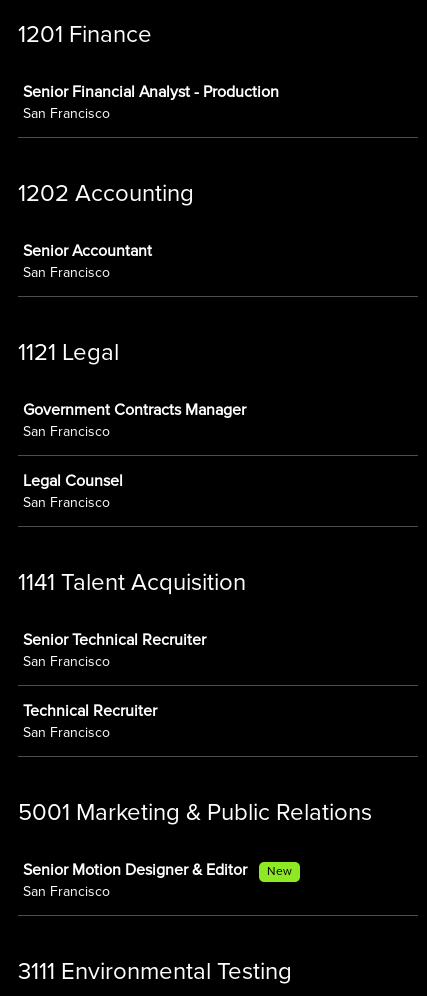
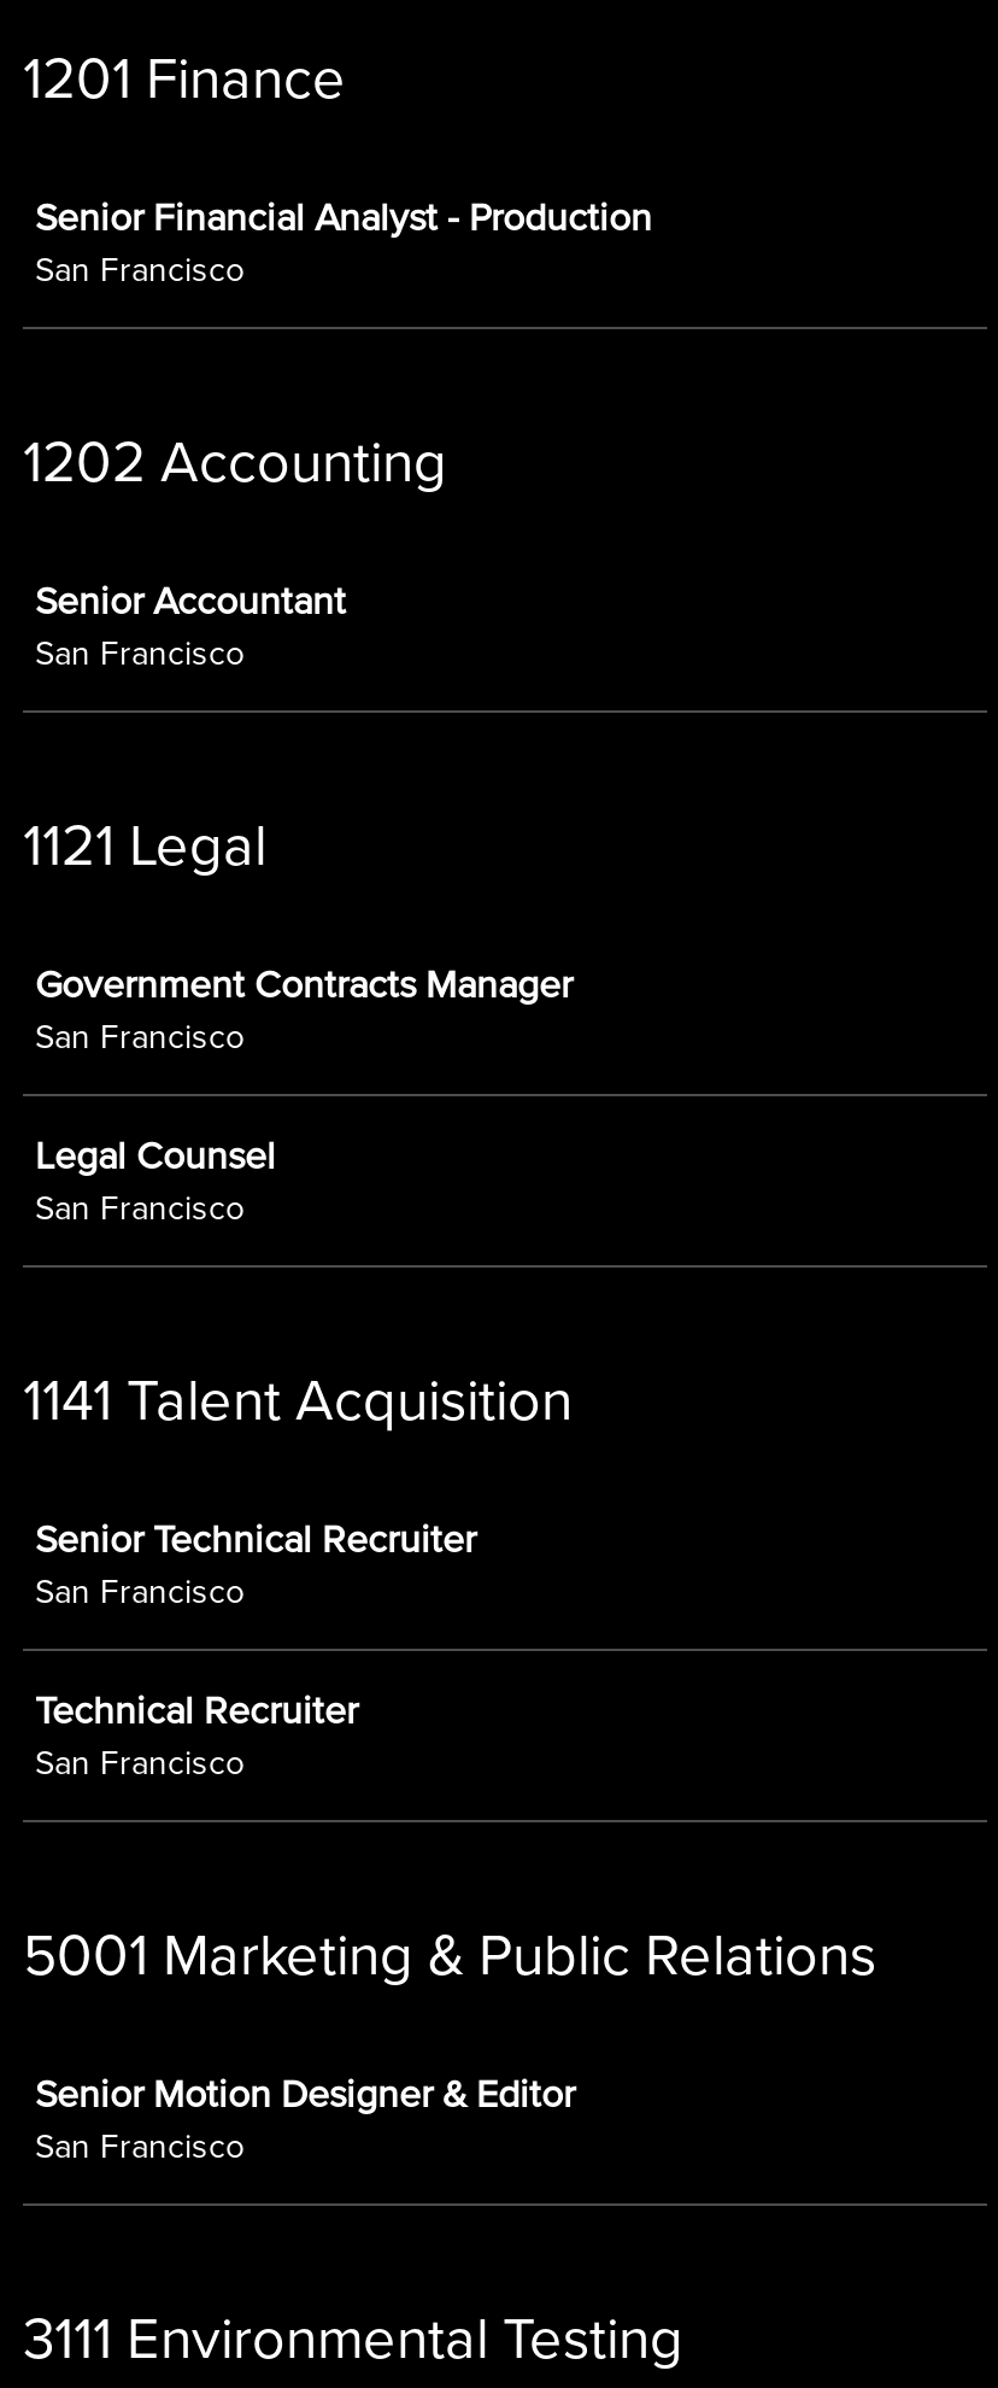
[267,864,292,879] New -> none

